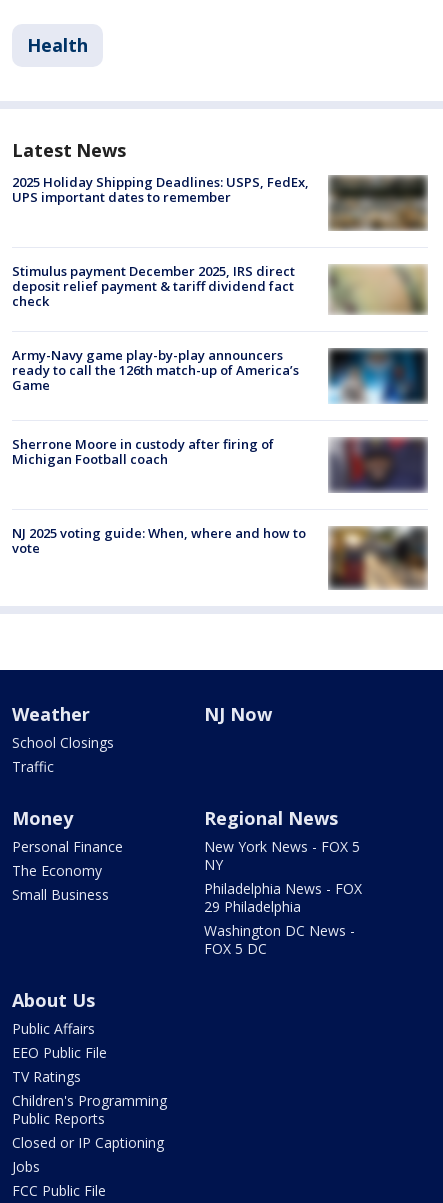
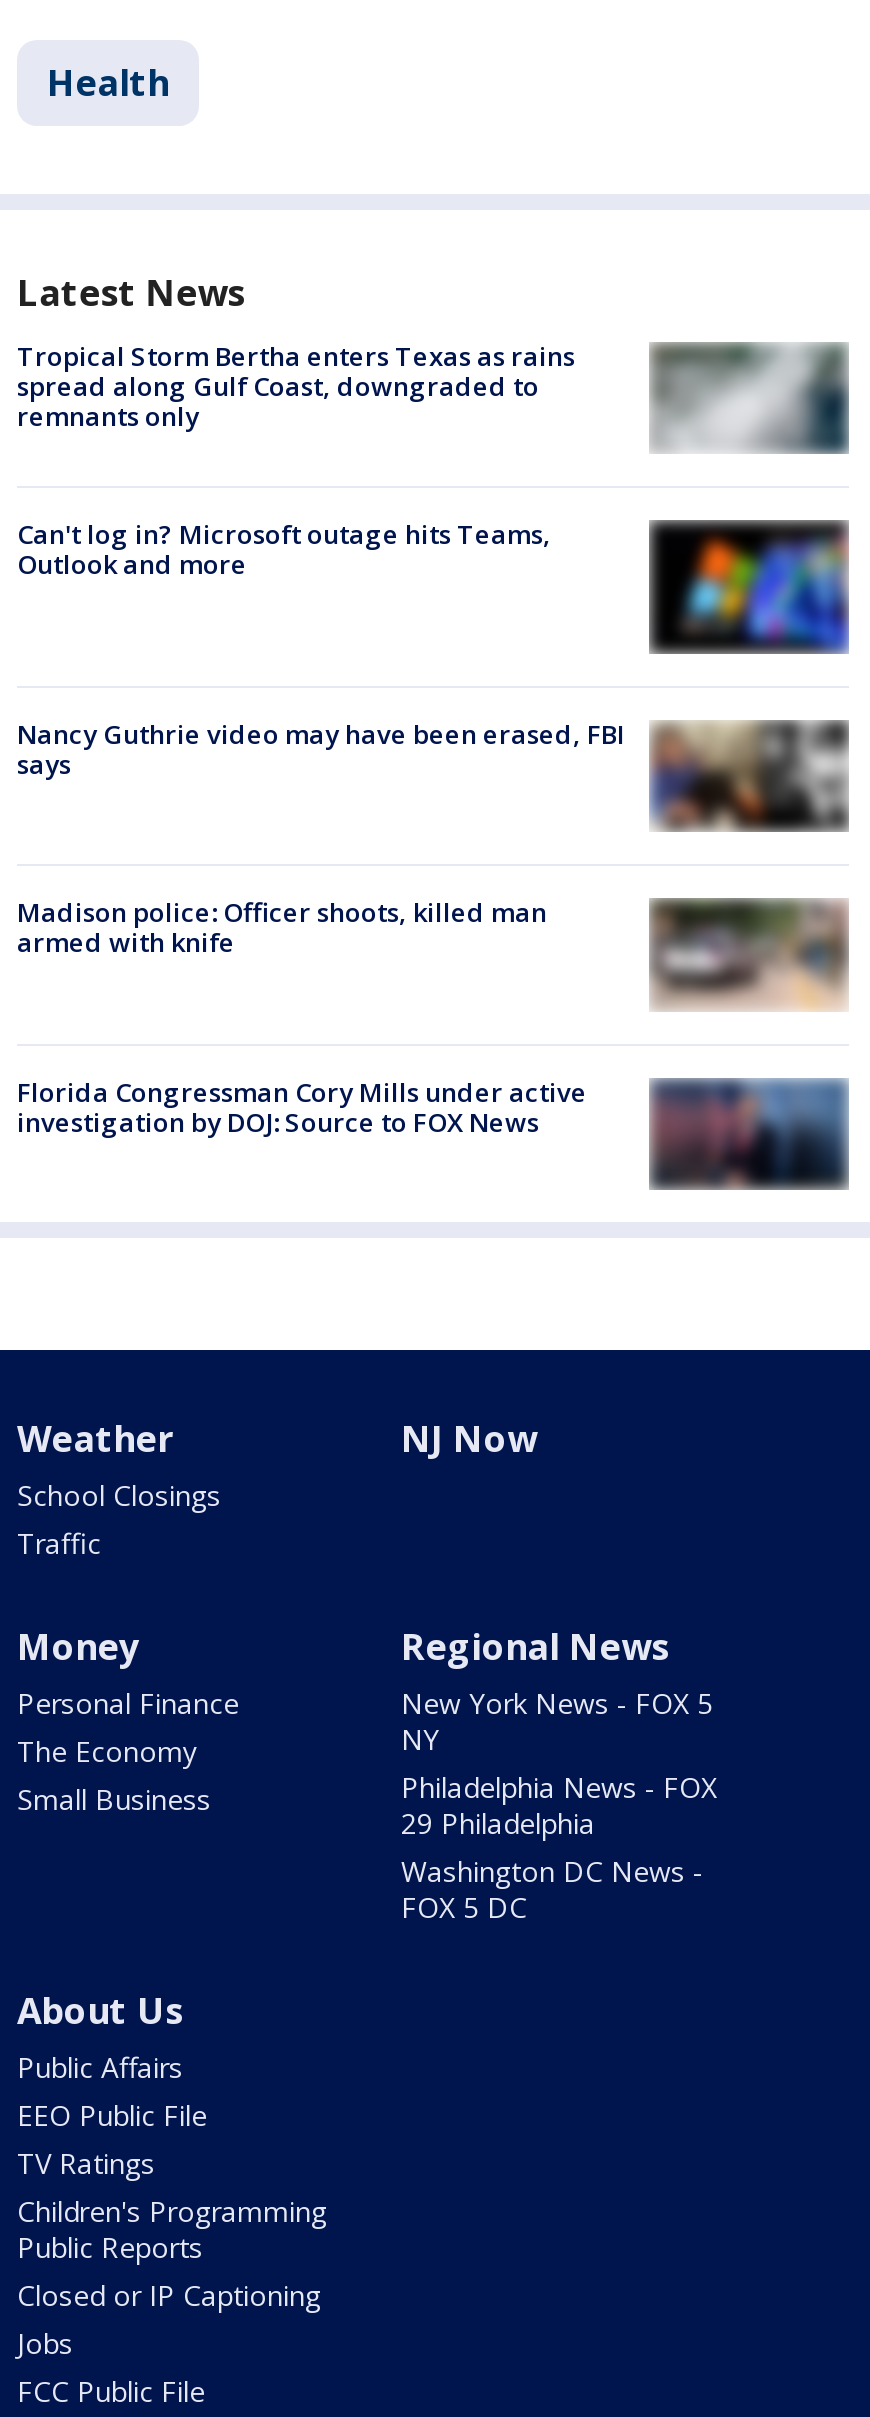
[12,173,428,231] [image] | 2025 Holiday Shipping Deadlines: USPS, FedEx, | UPS important dates to remember -> [17,338,847,454] [image] | Tropical Storm Bertha enters Texas as rains | spread along Gulf Coast, downgraded to | remnants only
[12,262,295,310] Stimulus payment December 2025, IRS direct | deposit relief payment & tariff dividend fact | check -> [17,517,551,583] Can't log in? Microsoft outage hits Teams, | Outlook and more
[328,265,428,321] [image] -> [647,520,851,656] [image]
[12,346,428,410] [image] | Army-Navy game play-by-play announcers | ready to call the 126th match-up of America’s | Game -> [17,708,849,834] [image] | Nancy Guthrie video may have been erased, FBI | says
[12,435,274,468] Sherrone Moore in custody after firing of | Michigan Football coach -> [17,895,547,961] Madison police: Officer shoots, killed man | armed with knife
[329,437,428,499] [image] -> [649,886,849,1012] [image]
[12,524,428,590] [image] | NJ 2025 voting guide: When, where and how to | vote -> [17,1064,849,1190] [image] | Florida Congressman Cory Mills under active | investigation by DOJ: Source to FOX News

